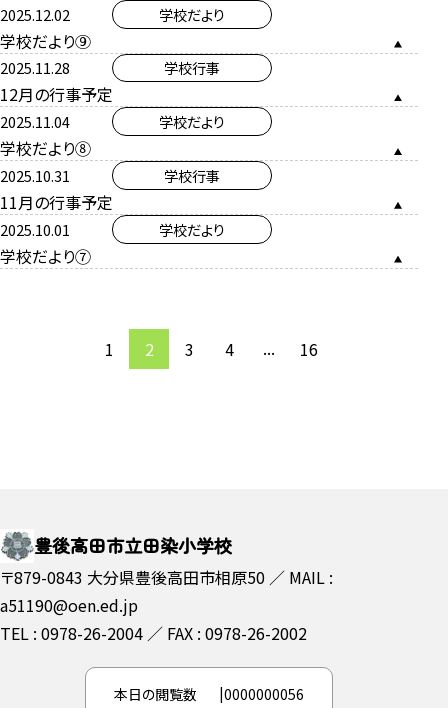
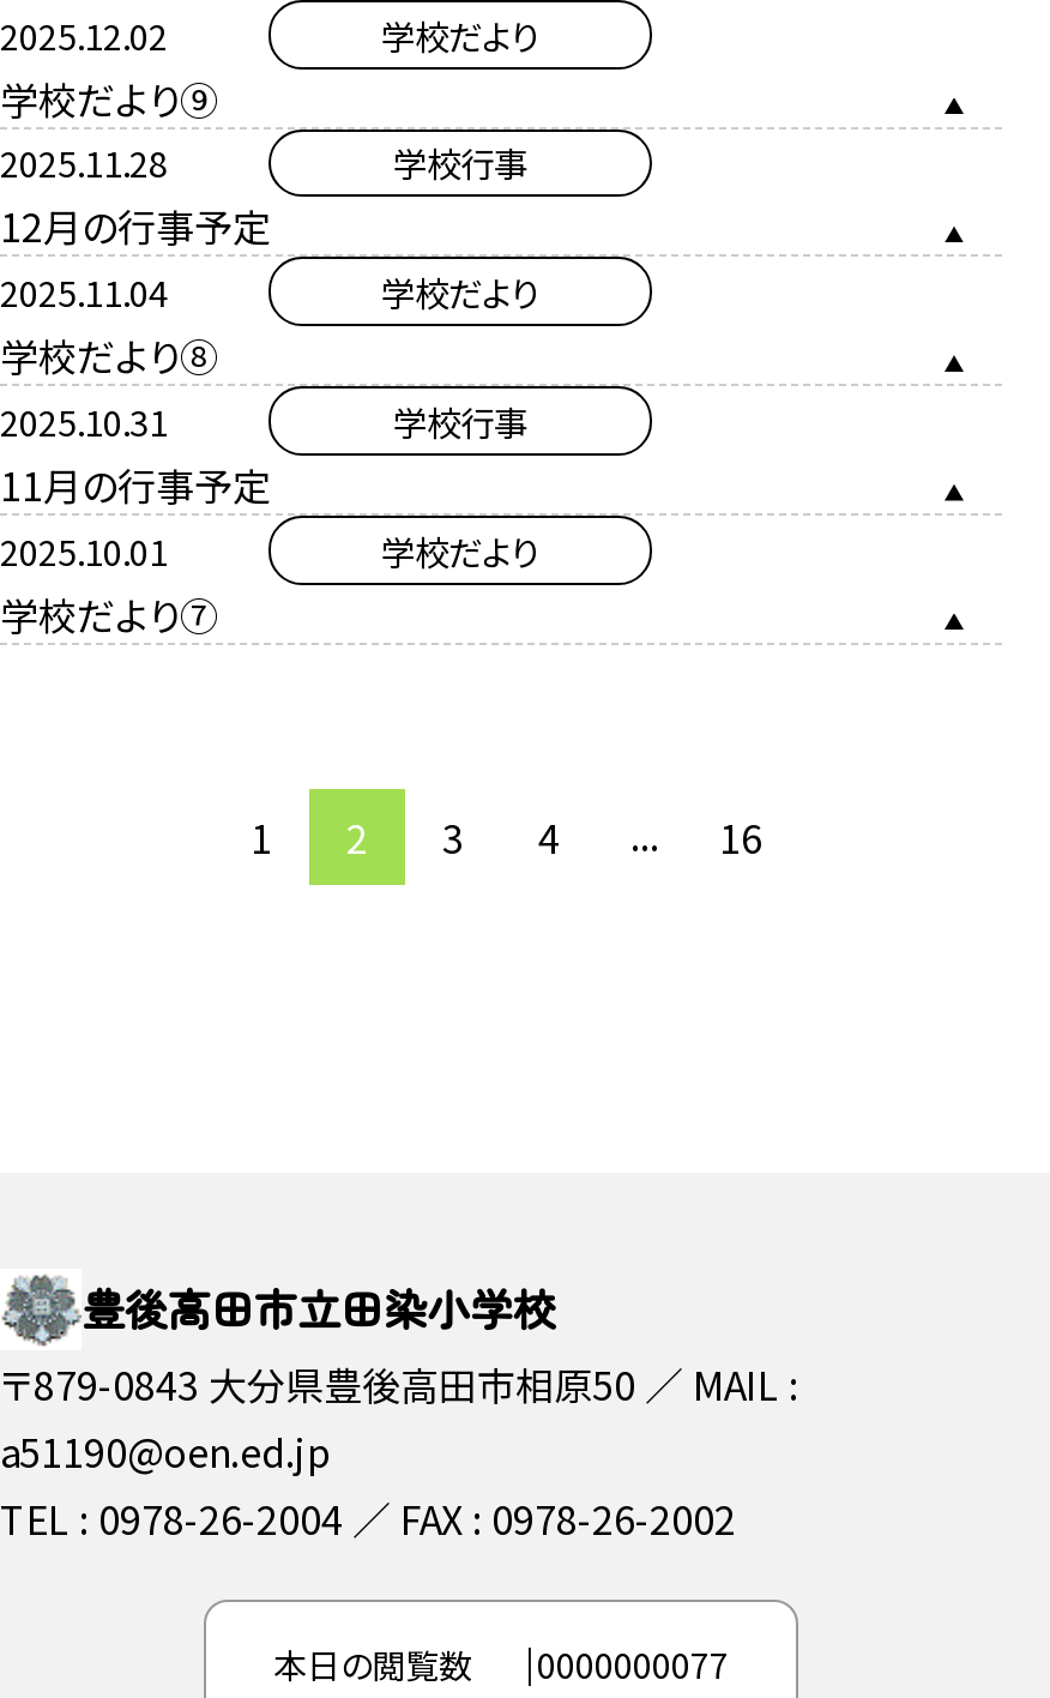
[114,684,304,704] 本日の閲覧数 0000000056 -> [273,1641,729,1689] 本日の閲覧数 0000000077

